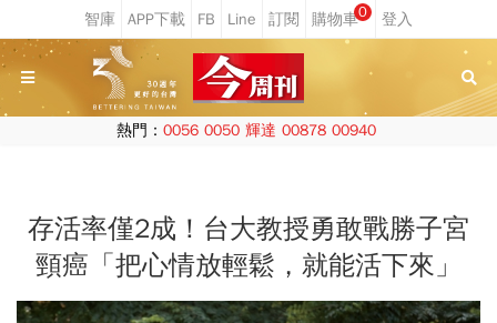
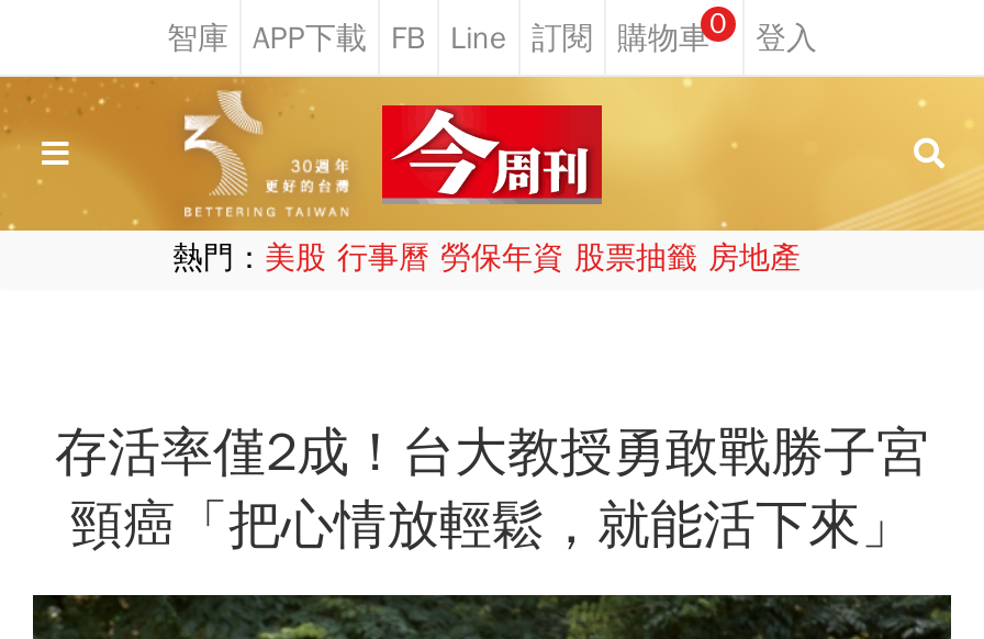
[116,121,376,140] 熱門：0056 0050 輝達 00878 00940 -> [172,239,801,277] 熱門：美股 行事曆 勞保年資 股票抽籤 房地產

